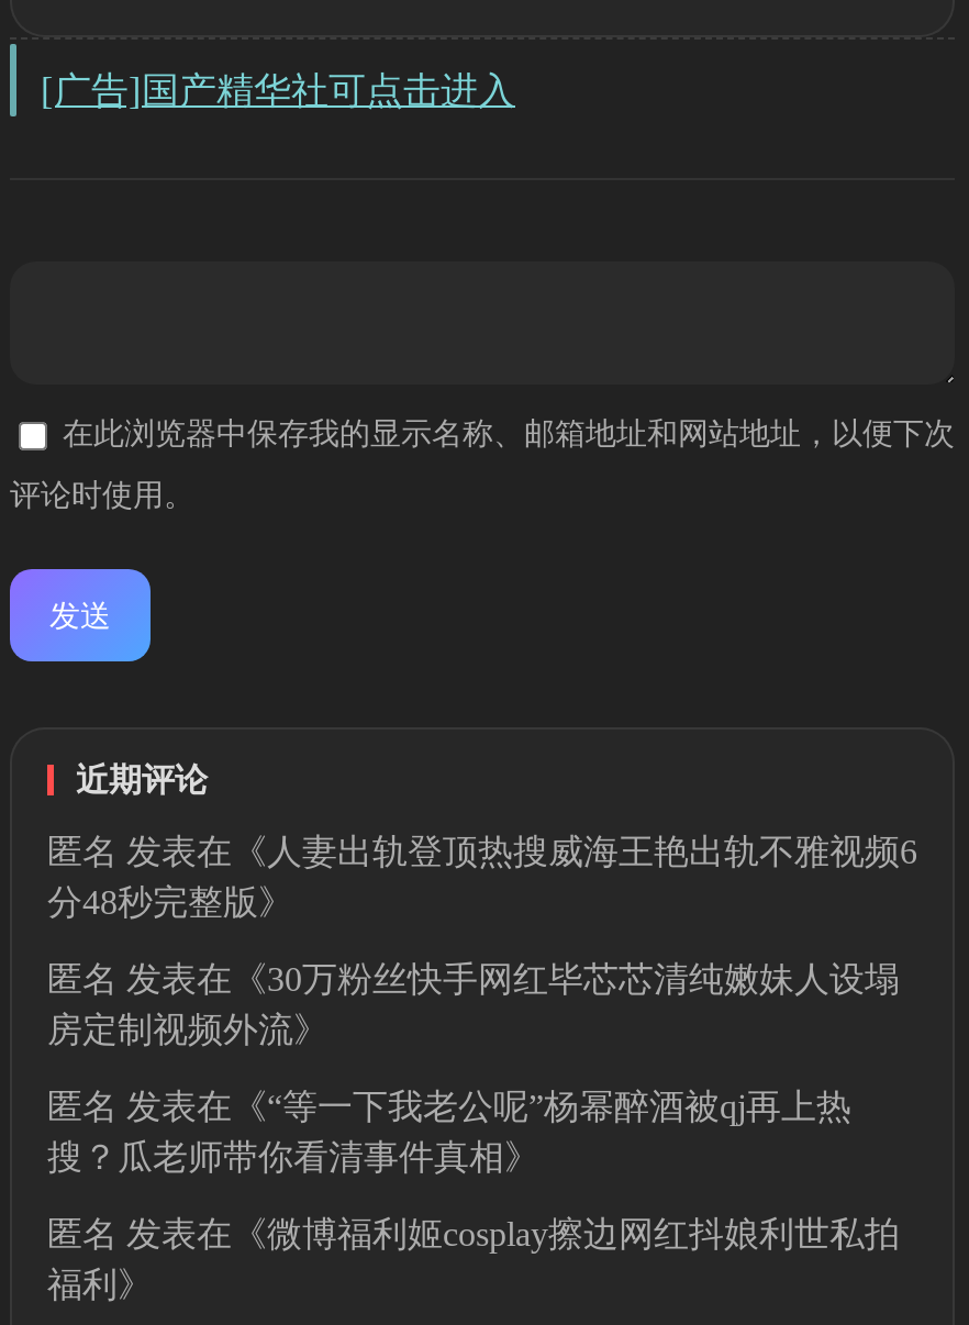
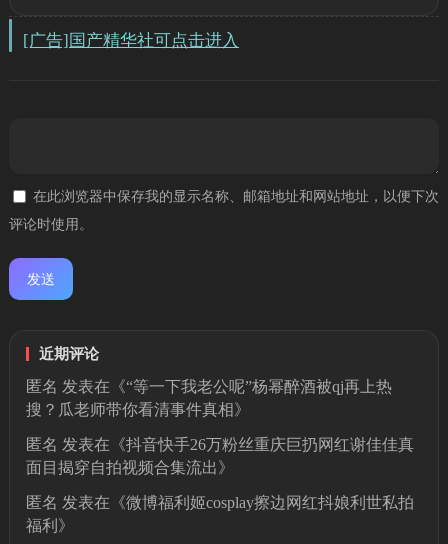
[47,834,917,1049] 匿名发表在《人妻出轨登顶热搜威海王艳出轨不雅视频6 | 分48秒完整版》 | 匿名发表在《30万粉丝快手网红毕芯芯清纯嫩妹人设塌 | 房定制视频外流》 -> none
moved [47,1089,851,1177] -> [26,378,392,418]: 匿名发表在《“等一下我老公呢”杨幂醉酒被qj再上热 | 搜？瓜老师带你看清事件真相》
none -> [26,436,414,476] 匿名发表在《抖音快手26万粉丝重庆巨扔网红谢佳佳真 | 面目揭穿自拍视频合集流出》

